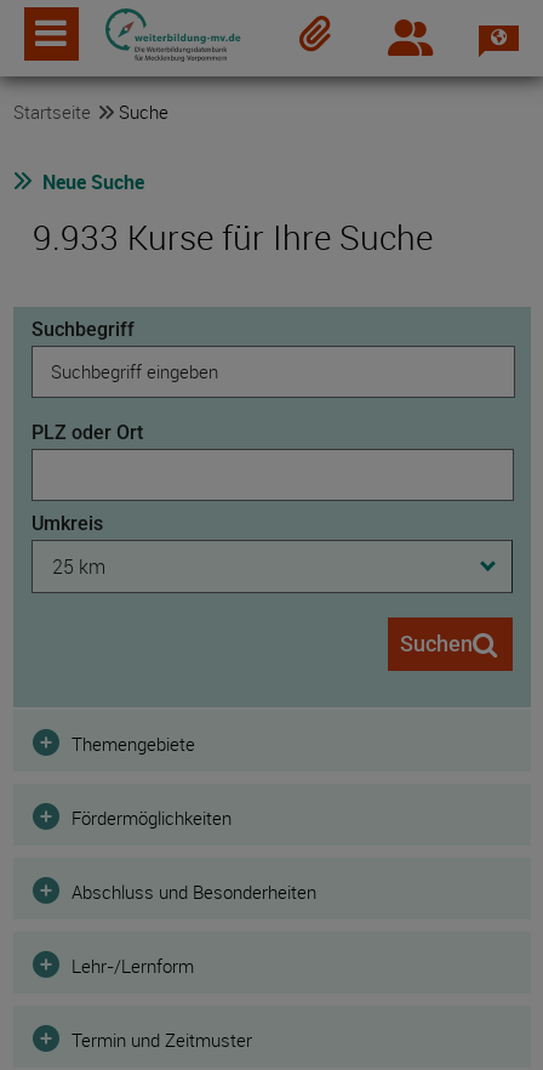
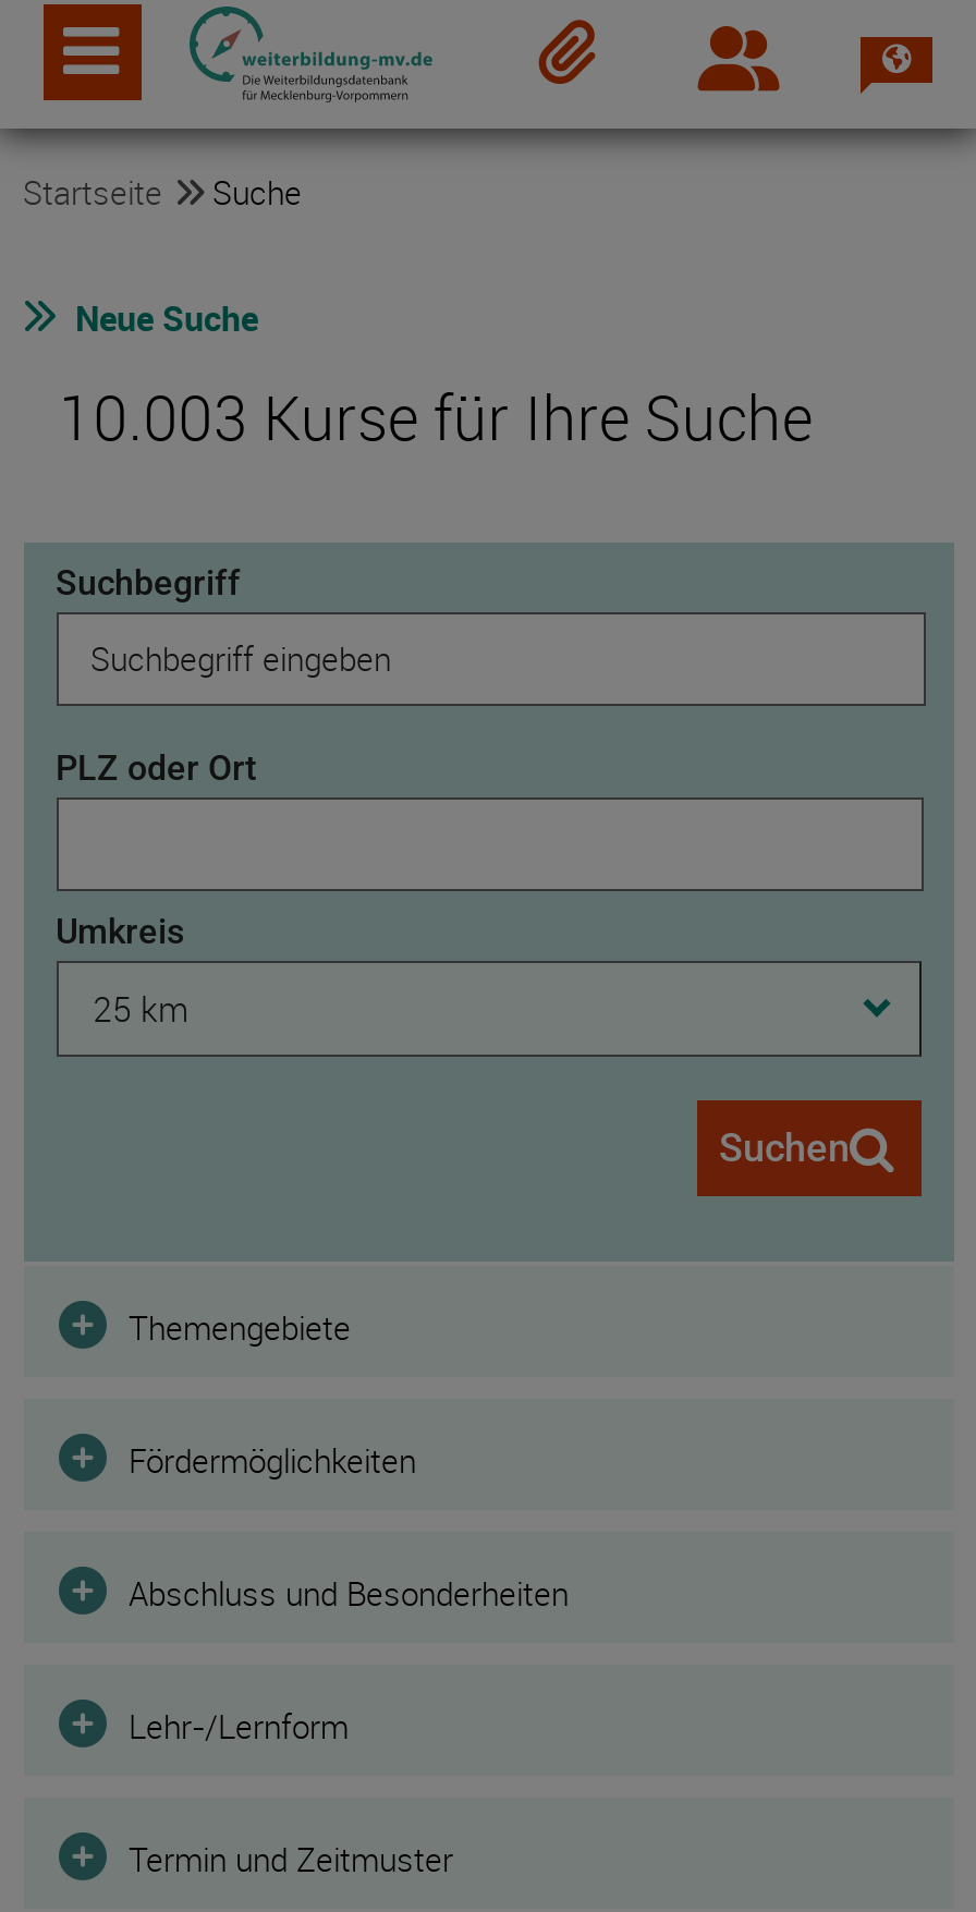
[32,215,432,260] 9.933 Kurse für Ihre Suche -> [58,377,812,458] 10.003 Kurse für Ihre Suche

